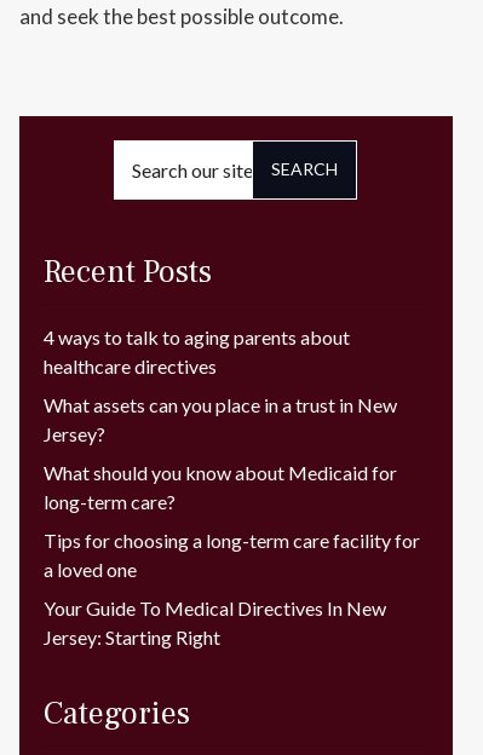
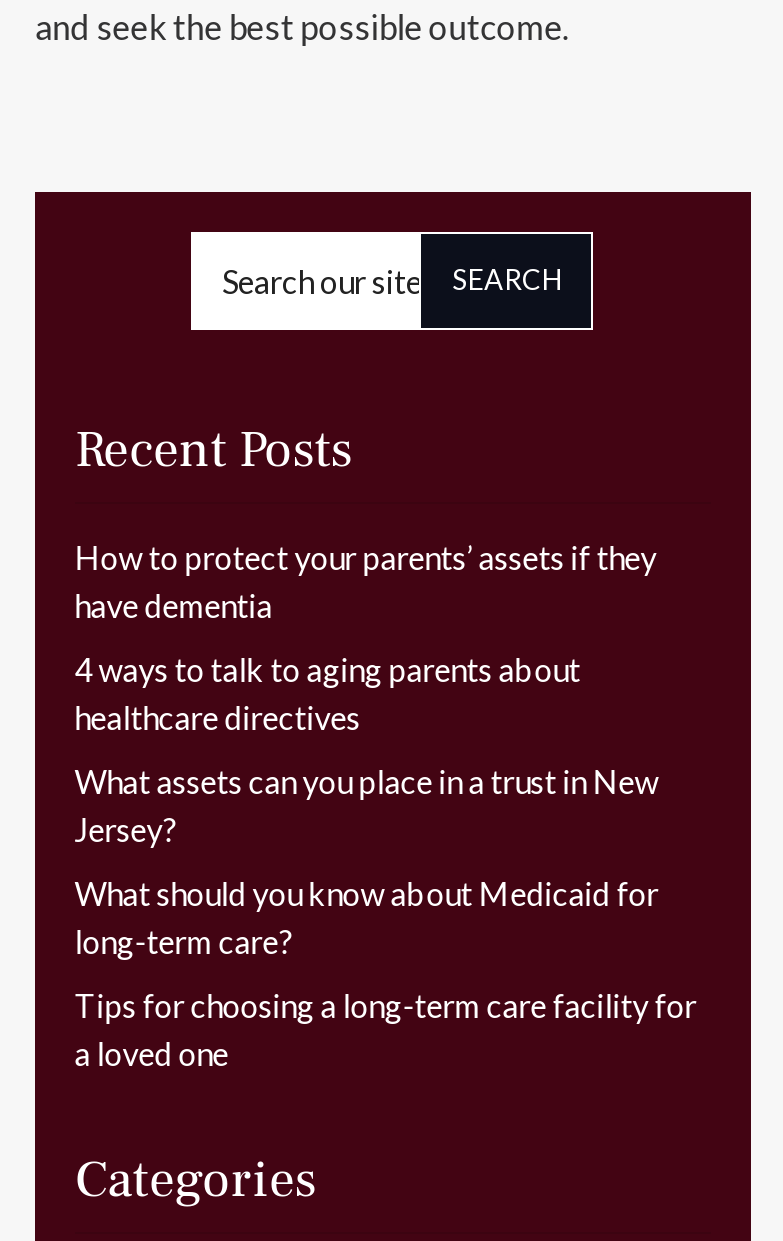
none -> [75,537,657,623] How to protect your parents’ assets if they | have dementia
moved [43,325,420,580] -> [75,649,697,1071]: 4 ways to talk to aging parents about | healthcare directives | What assets can you place in a trust in New | Jersey? | What should you know about Medicaid for | long-term care? | Tips for choosing a long-term care facility for | a loved one
[43,596,386,648] Your Guide To Medical Directives In New | Jersey: Starting Right -> none

